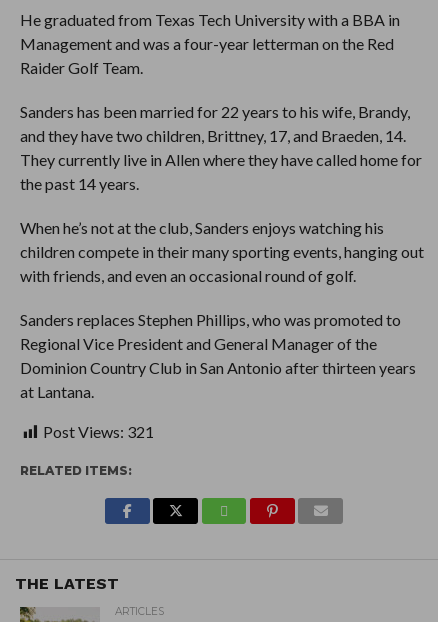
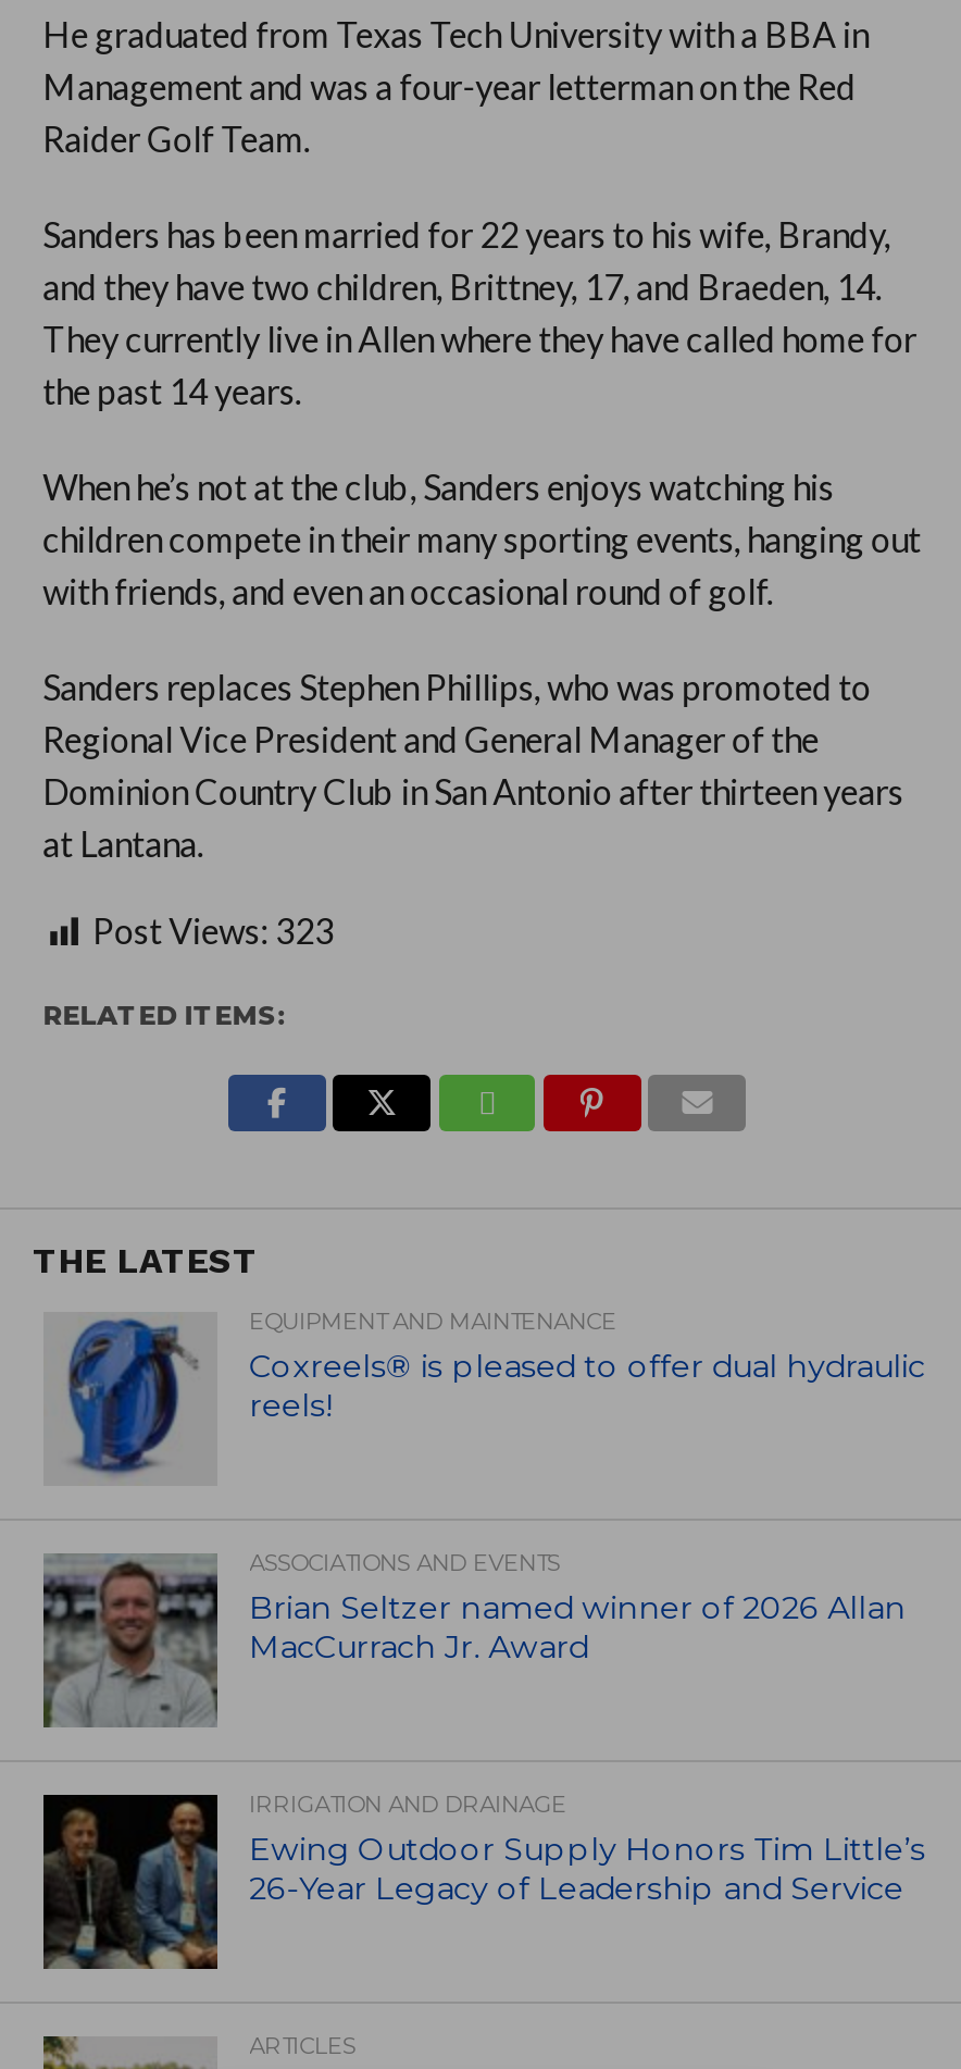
[43,422,154,441] Post Views: 321 -> [93,909,334,951] Post Views: 323
none -> [41,1791,925,1971] [image] | IRRIGATION AND DRAINAGE | Ewing Outdoor Supply Honors Tim Little’s | 26-Year Legacy of Leadership and Service
none -> [43,1549,906,1730] [image] | ASSOCIATIONS AND EVENTS | Brian Seltzer named winner of 2026 Allan | MacCurrach Jr. Award
none -> [50,1308,925,1479] [image] | EQUIPMENT AND MAINTENANCE | Coxreels® is pleased to offer dual hydraulic | reels!

